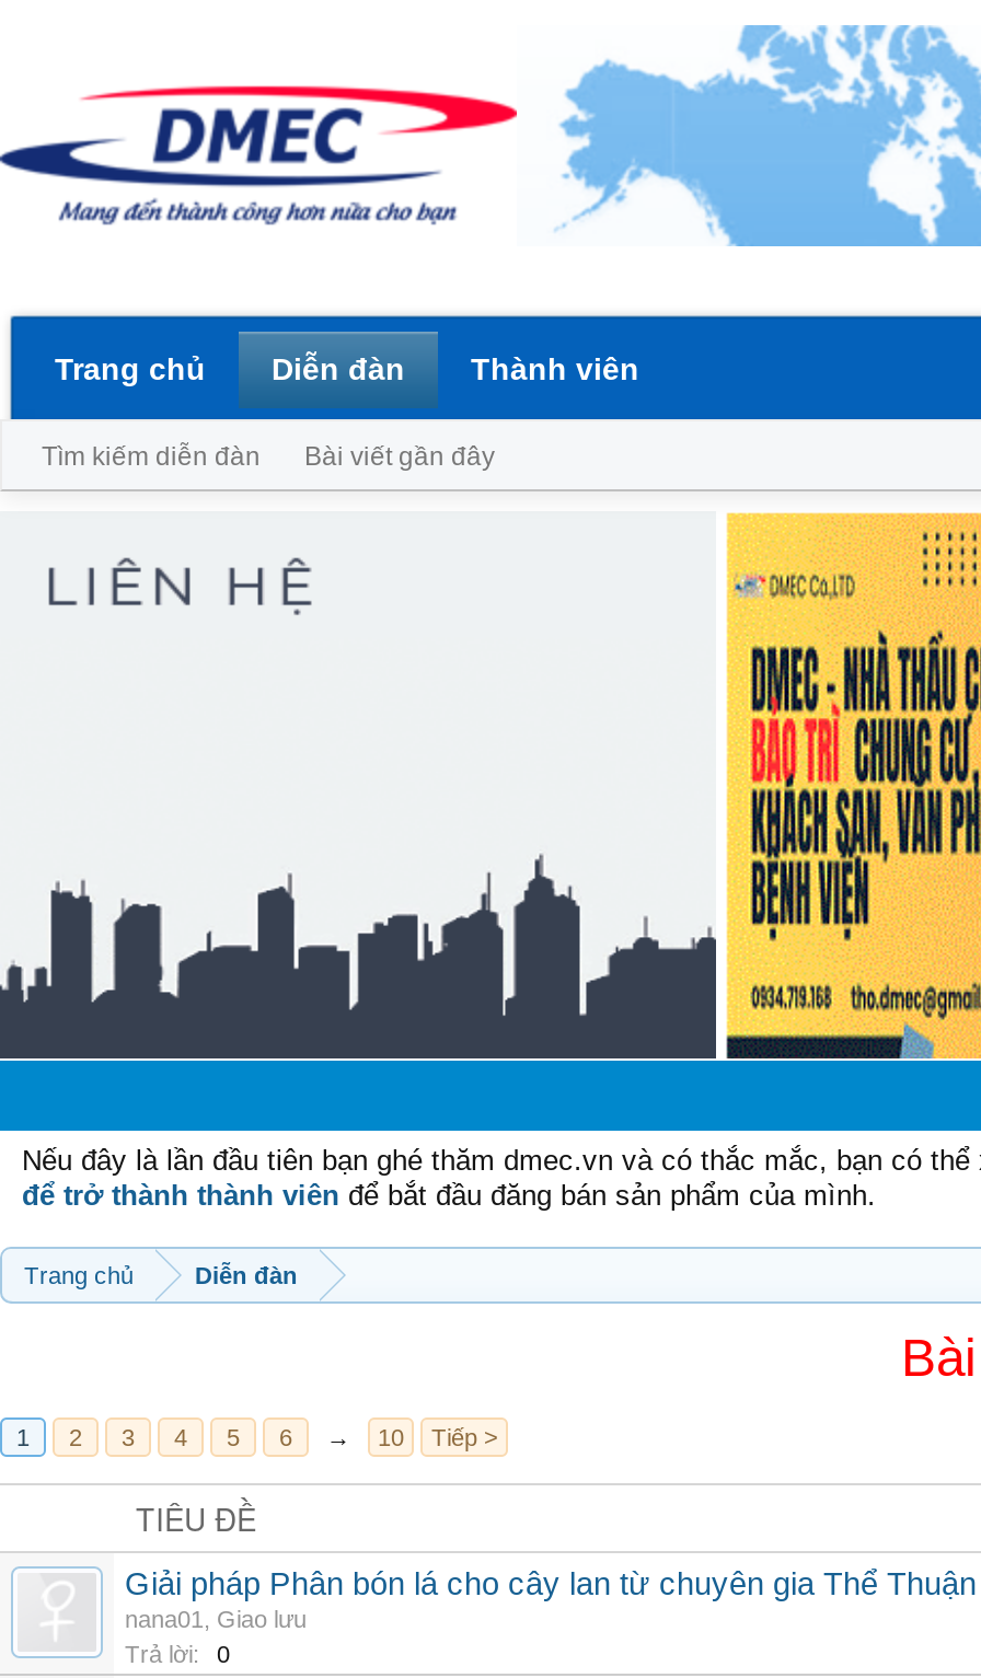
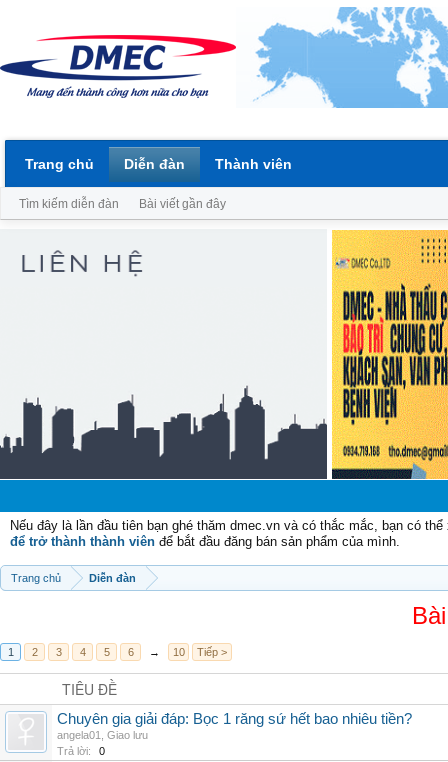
[125,1566,977,1632] Giải pháp Phân bón lá cho cây lan từ chuyên gia Thể Thuận | nana01, Giao lưu -> [57,711,412,741] Chuyên gia giải đáp: Bọc 1 răng sứ hết bao nhiêu tiền? | angela01, Giao lưu

